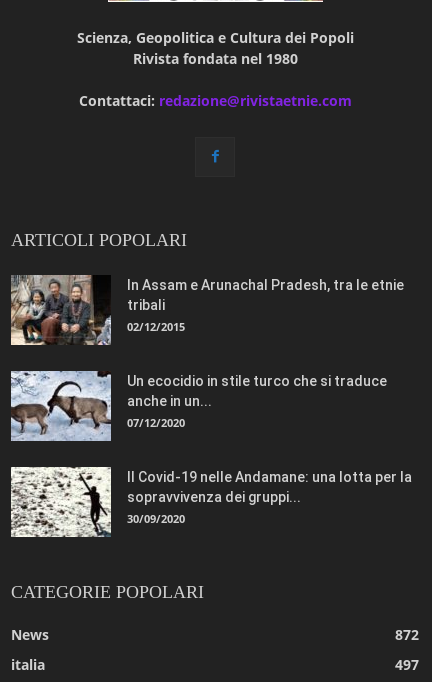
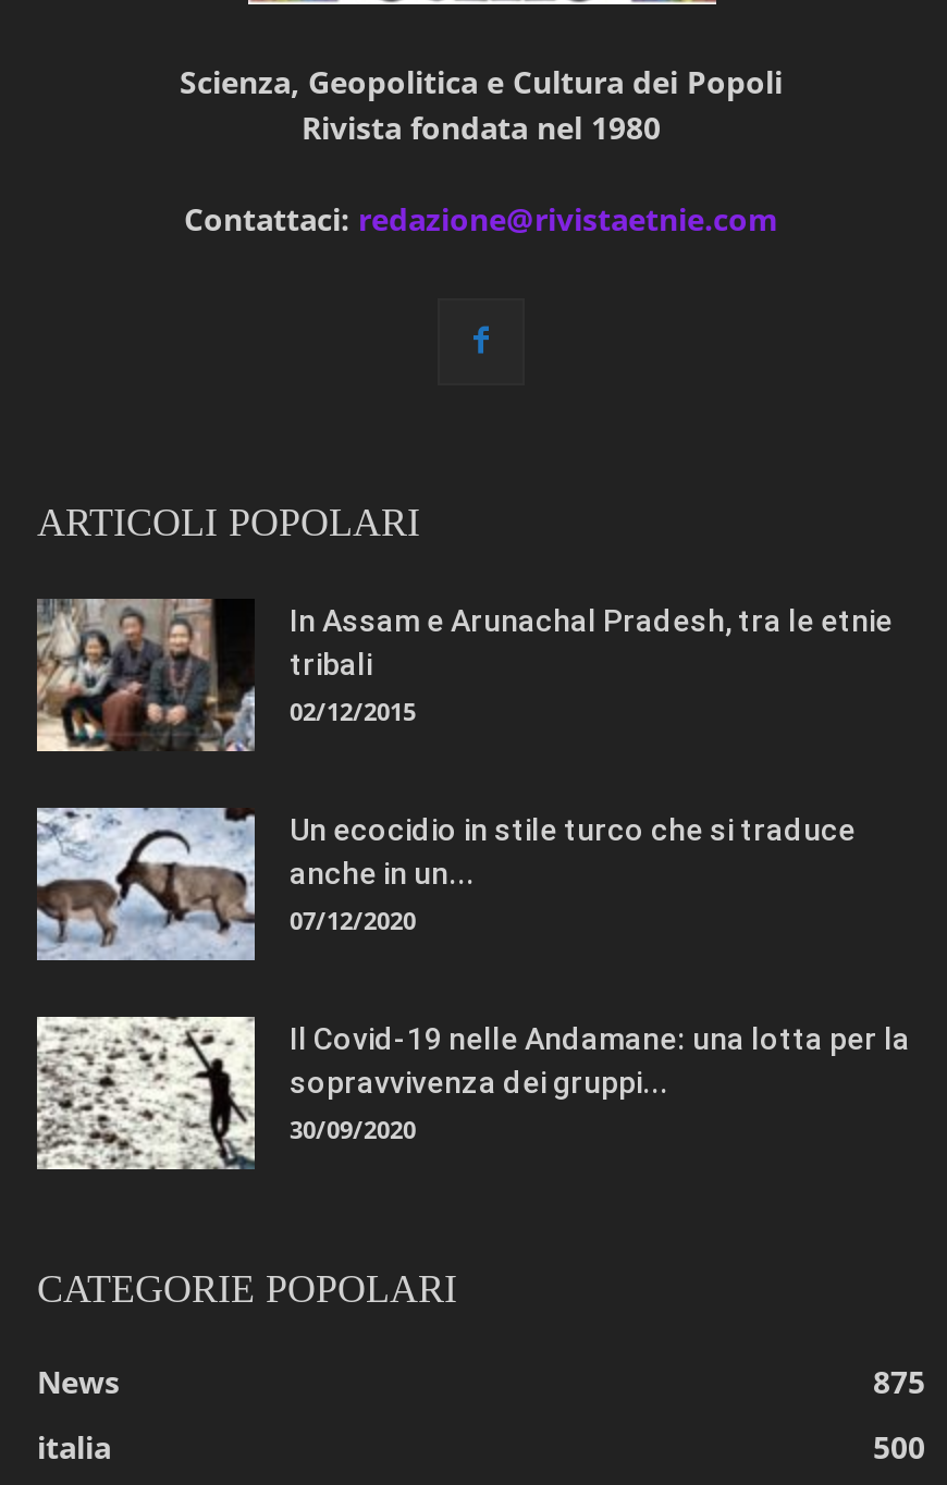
[395,625,419,644] 872 -> [873,1362,925,1403] 875
[395,655,419,674] 497 -> [873,1427,925,1468] 500

